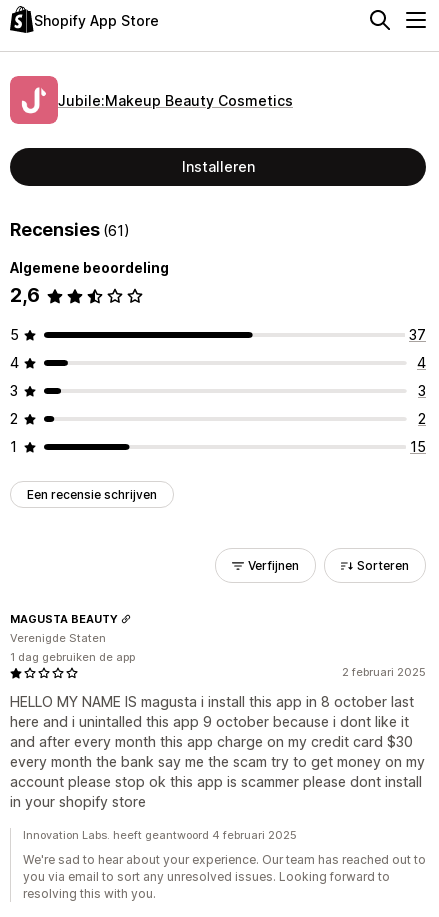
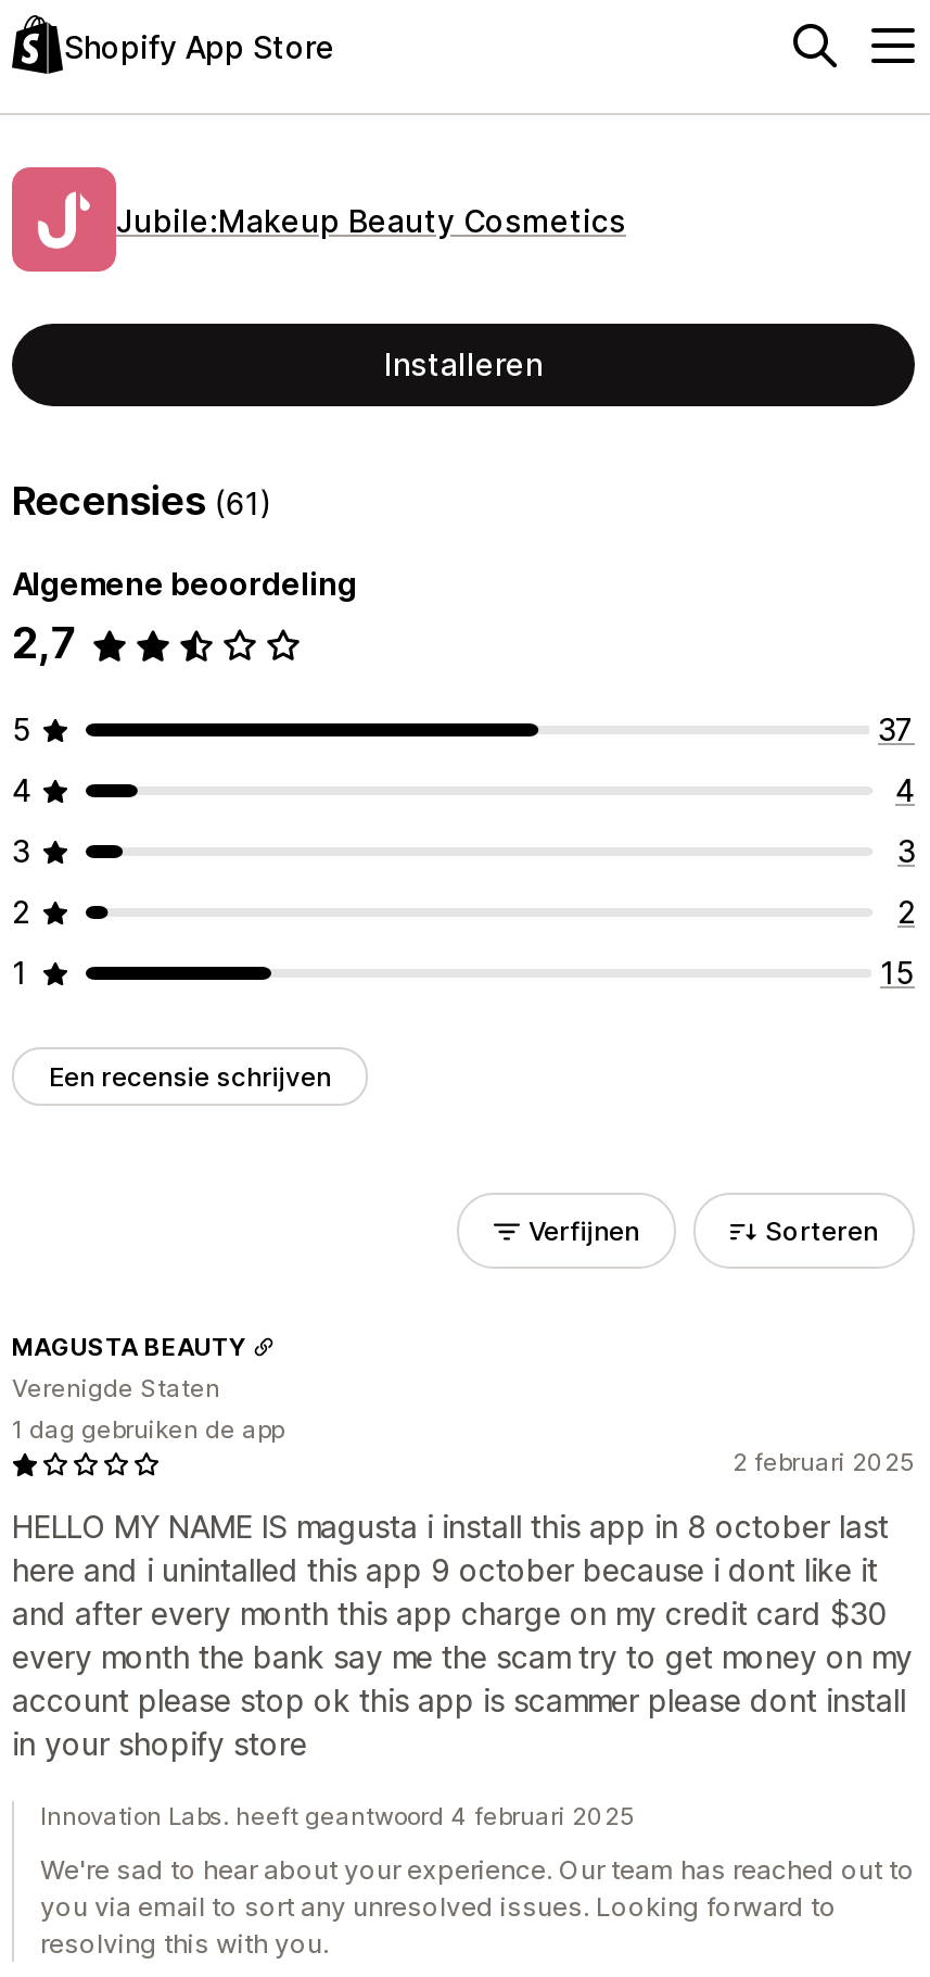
[10,283,39,307] 2,6 -> [12,617,76,669] 2,7

